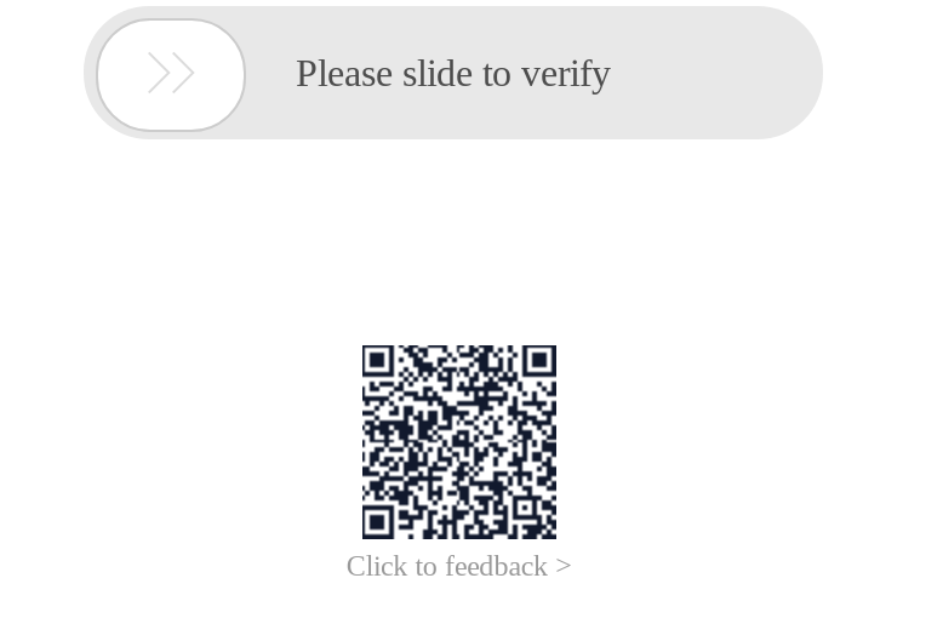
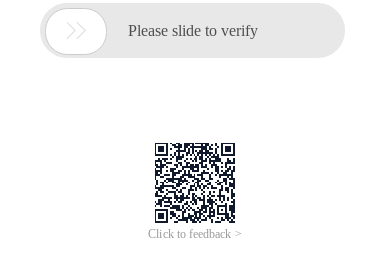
[360,343,559,542] [image] -> [155,142,235,224] [image]

